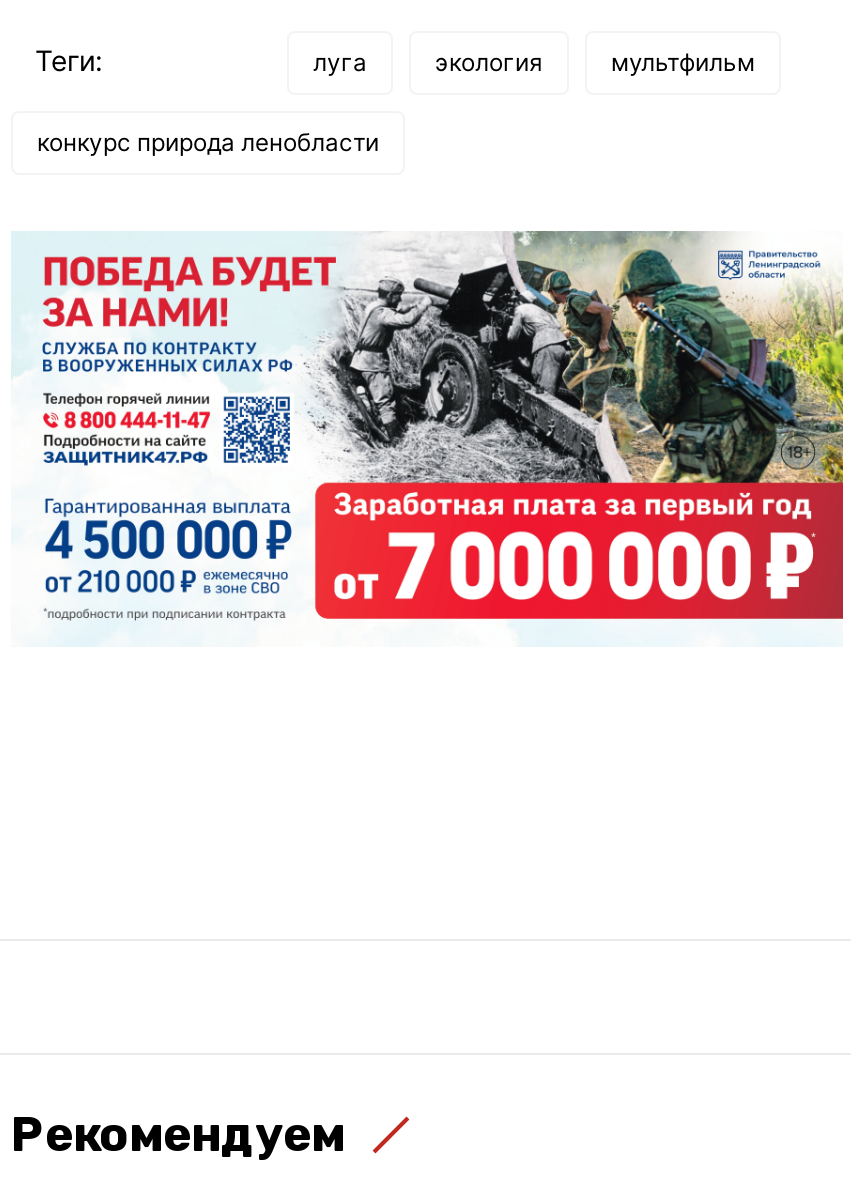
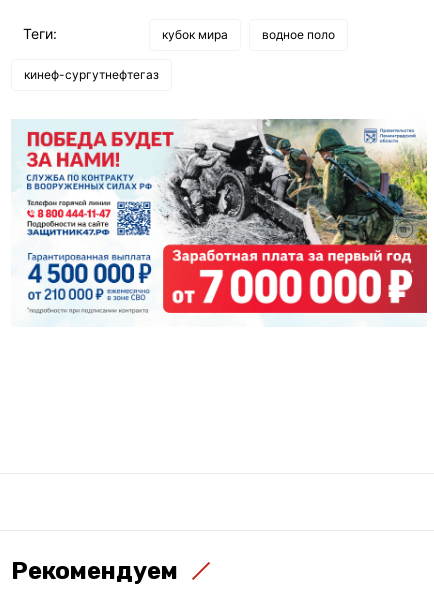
[313,48,755,78] луга | экология | мультфильм -> [162,27,335,42] кубок мира | водное поло
[37,128,379,158] конкурс природа ленобласти -> [24,67,159,82] кинеф-сургутнефтегаз

